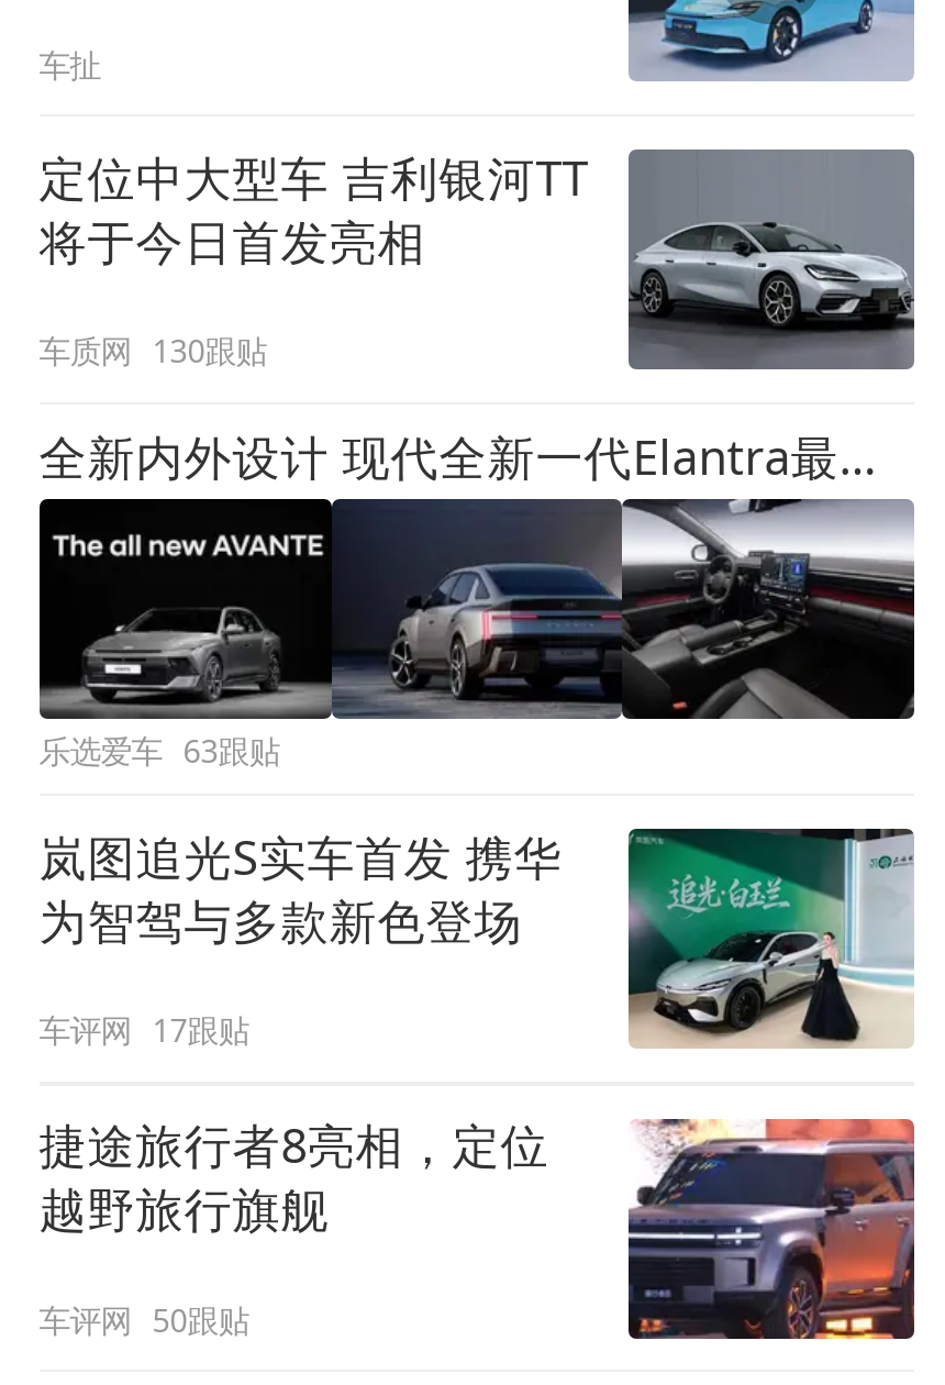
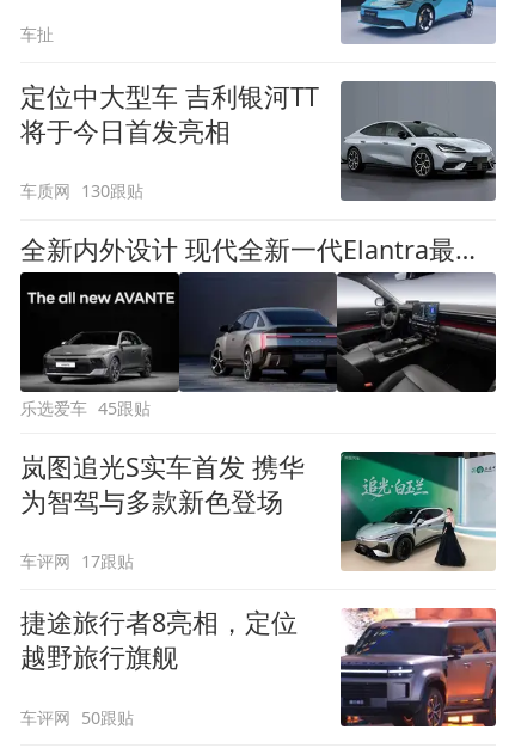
[39,729,280,771] 乐选爱车 63跟贴 -> [20,397,151,420] 乐选爱车 45跟贴

